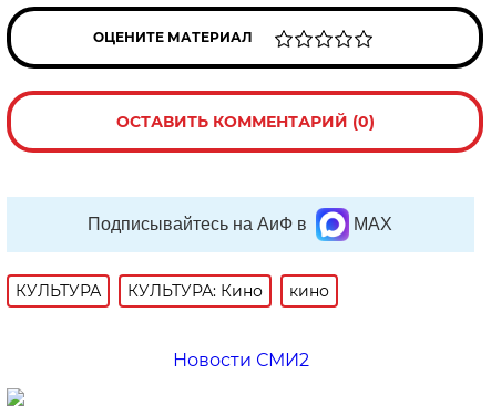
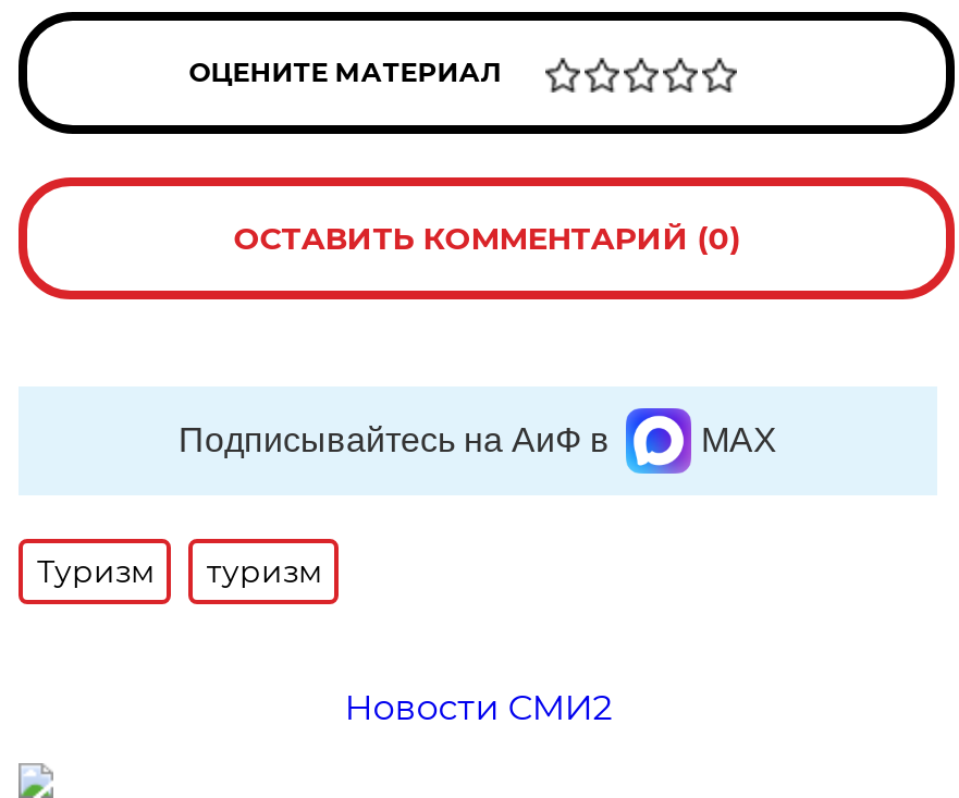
[16,281,330,301] КУЛЬТУРА | КУЛЬТУРА: Кино | кино -> [37,552,322,591] Туризм | туризм

